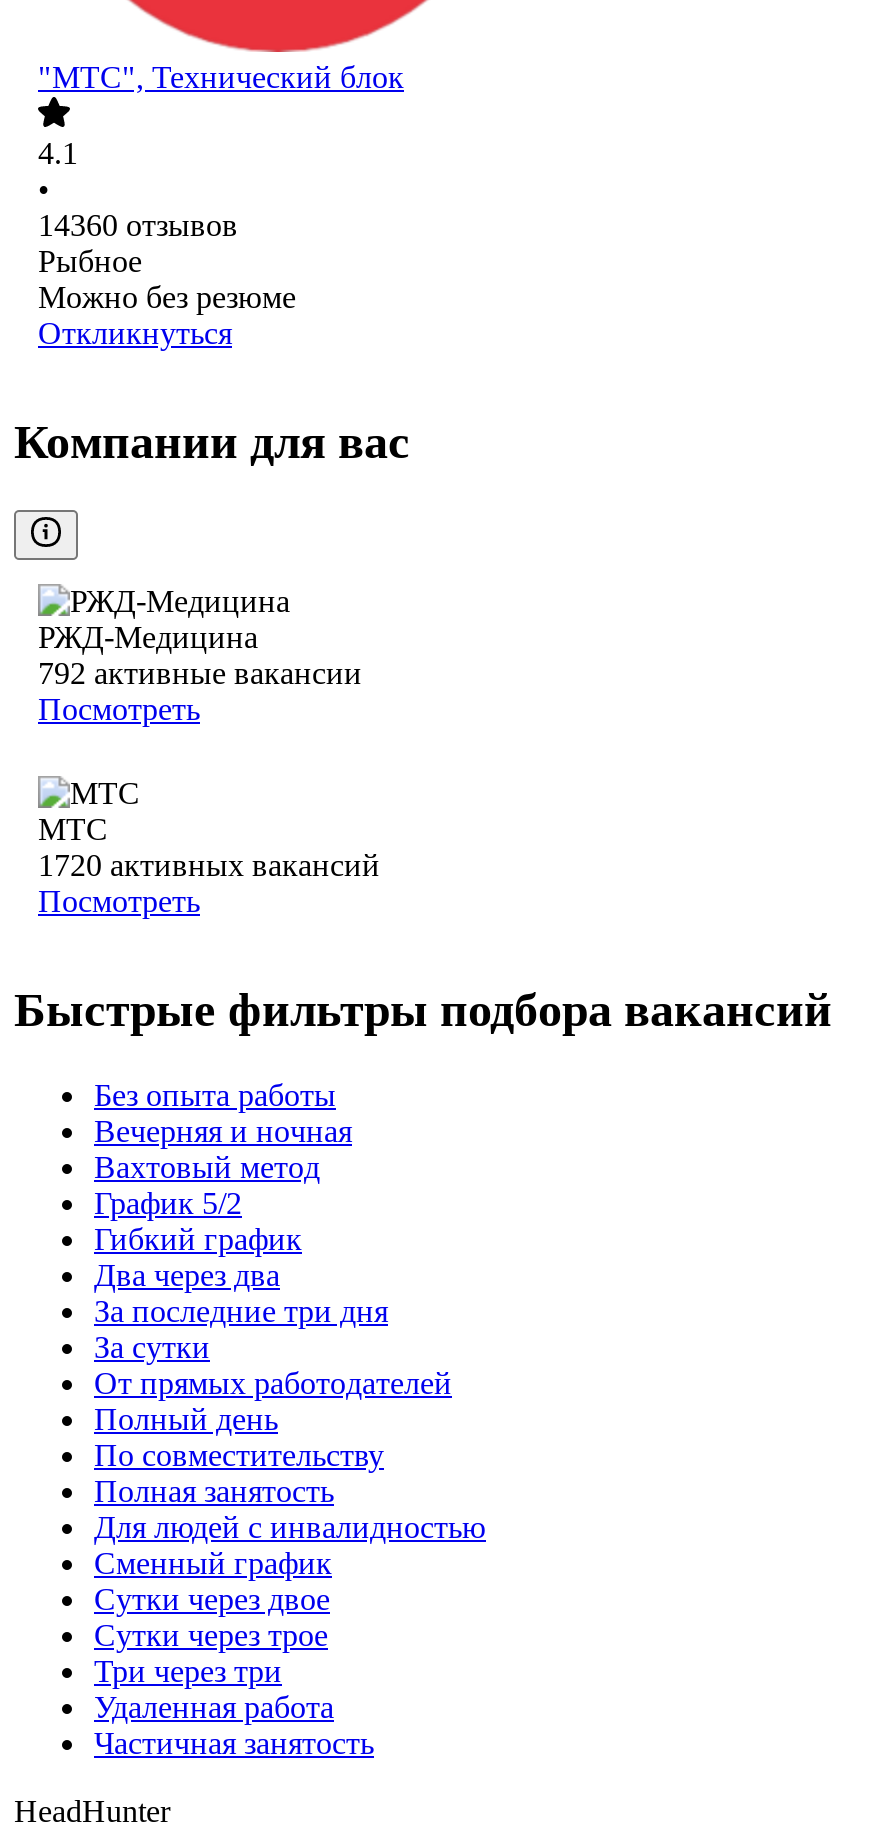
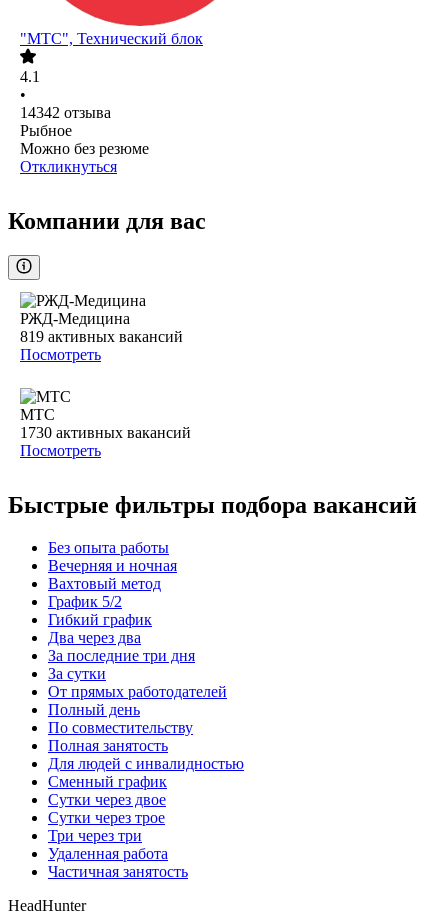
[38,209,238,243] 14360 отзывов -> [20,104,111,121] 14342 отзыва
[38,657,362,691] 792 активные вакансии -> [20,328,183,345] 819 активных вакансий
[38,849,380,883] 1720 активных вакансий -> [20,424,191,441] 1730 активных вакансий

